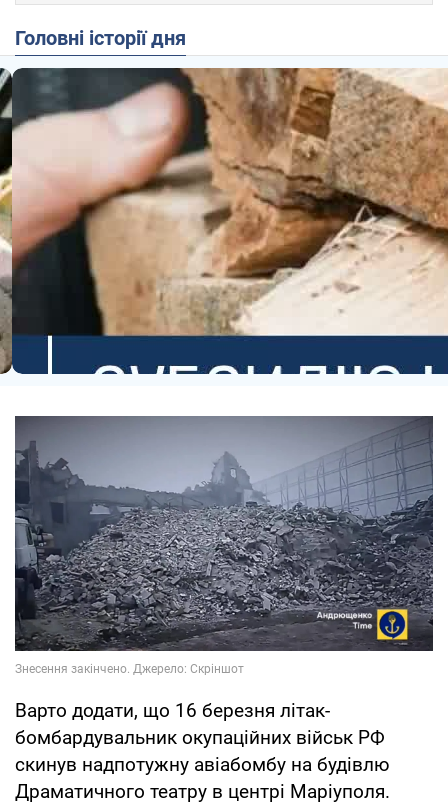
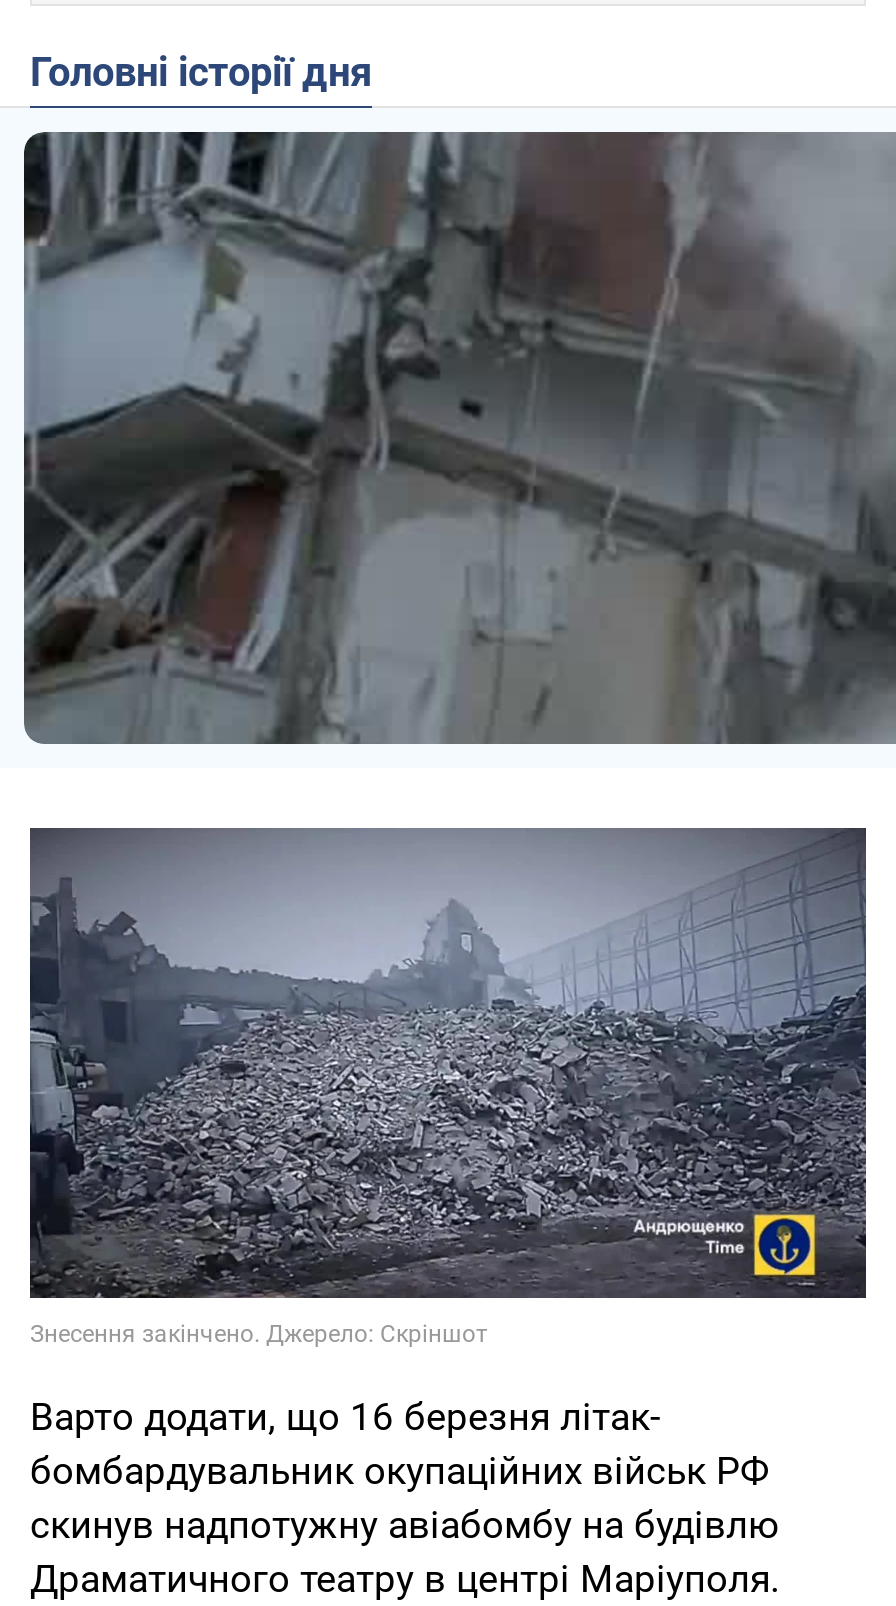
[3,67,445,375] [image] -> [6,130,890,746] [image]

